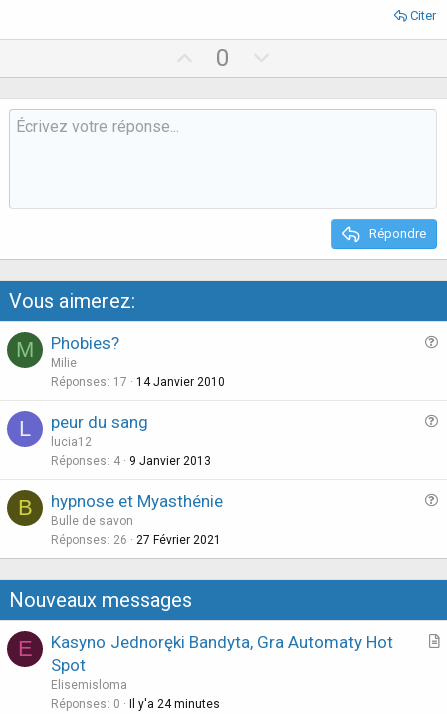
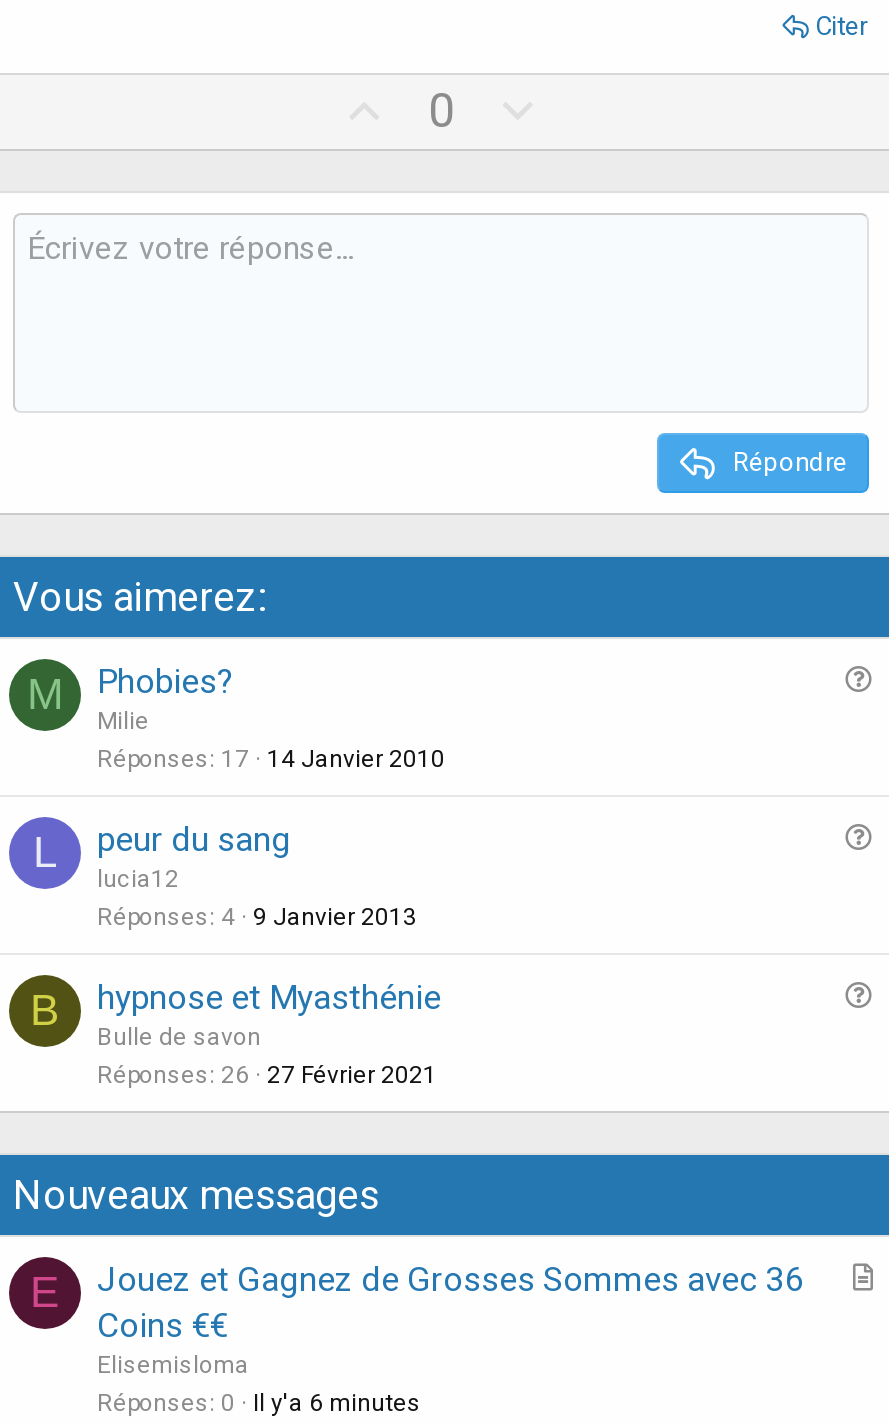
[51,632,393,675] Kasyno Jednoręki Bandyta, Gra Automaty Hot | Spot -> [97,1260,805,1346] Jouez et Gagnez de Grosses Sommes avec 36 | Coins €€
[51,697,220,711] Réponses 0 Il y'a 24 minutes -> [97,1390,421,1418] Réponses 0 Il y'a 6 minutes

